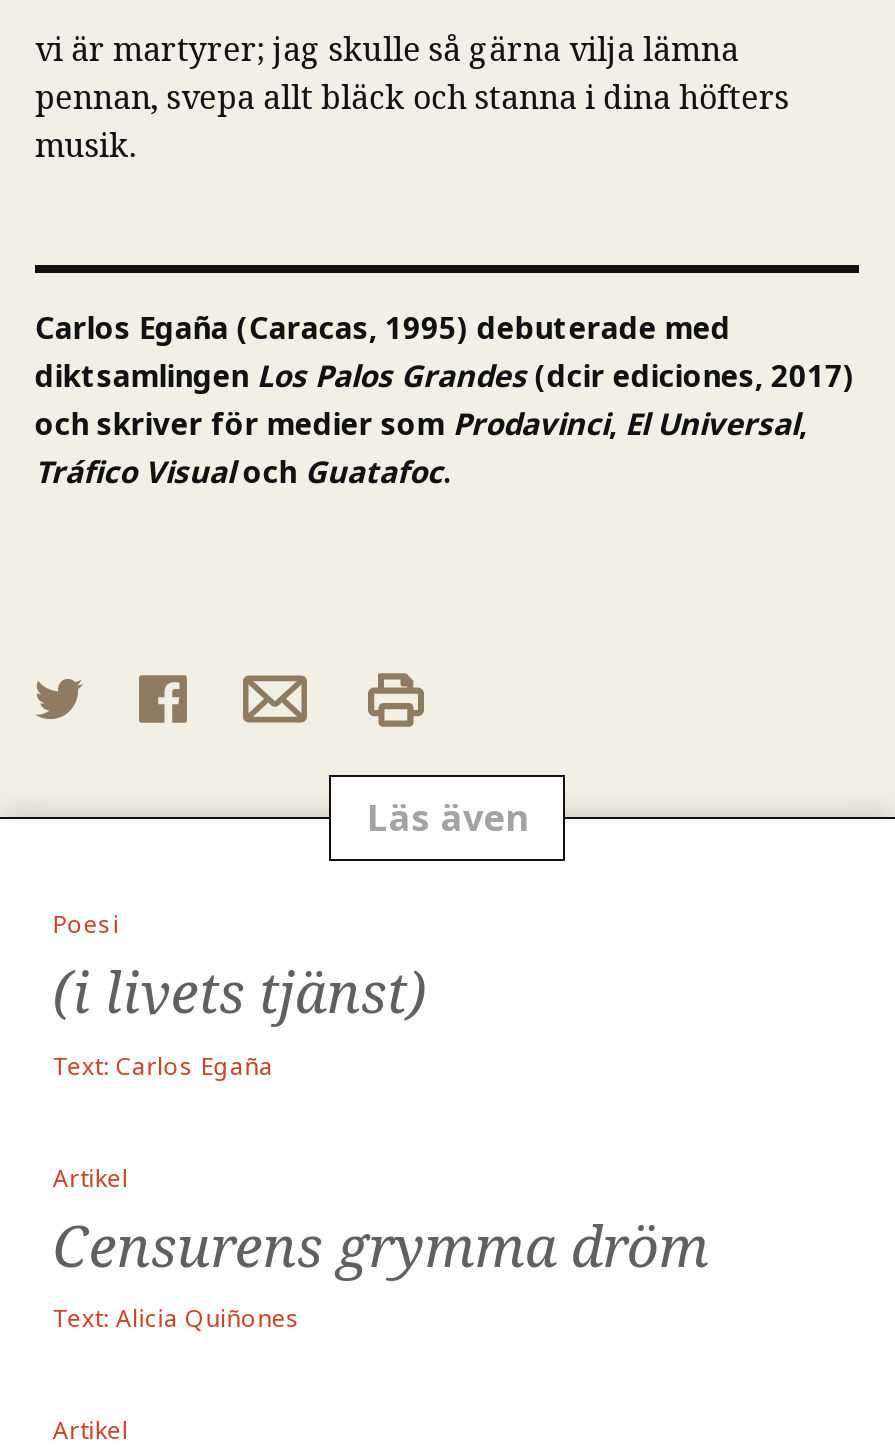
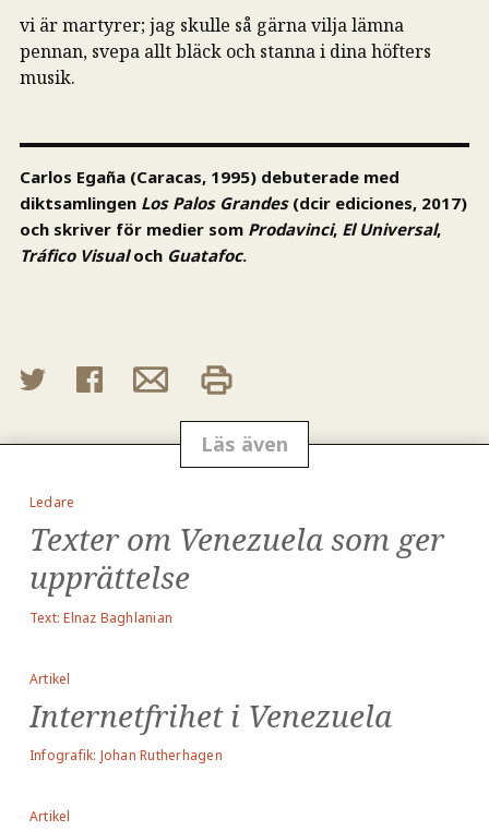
[53,907,427,1082] Poesi | (i livets tjänst) | Text: Carlos Egaña -> [29,493,444,627] Ledare | Texter om Venezuela som ger | upprättelse | Text: Elnaz Baghlanian
[53,1207,709,1335] Censurens grymma dröm | Text: Alicia Quiñones -> [29,695,392,765] Internetfrihet i Venezuela | Infografik: Johan Rutherhagen

